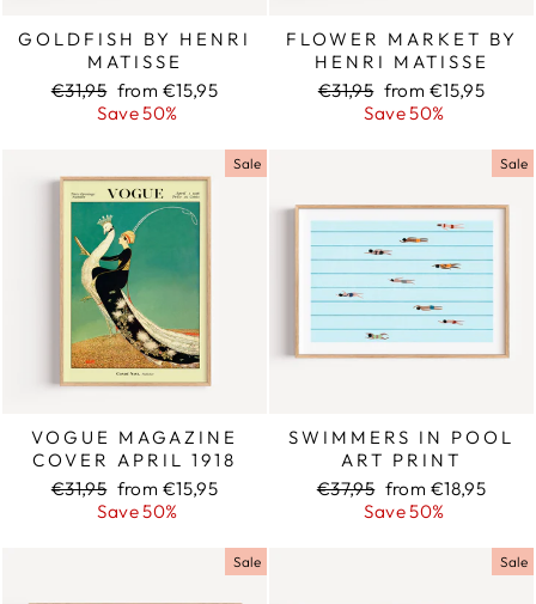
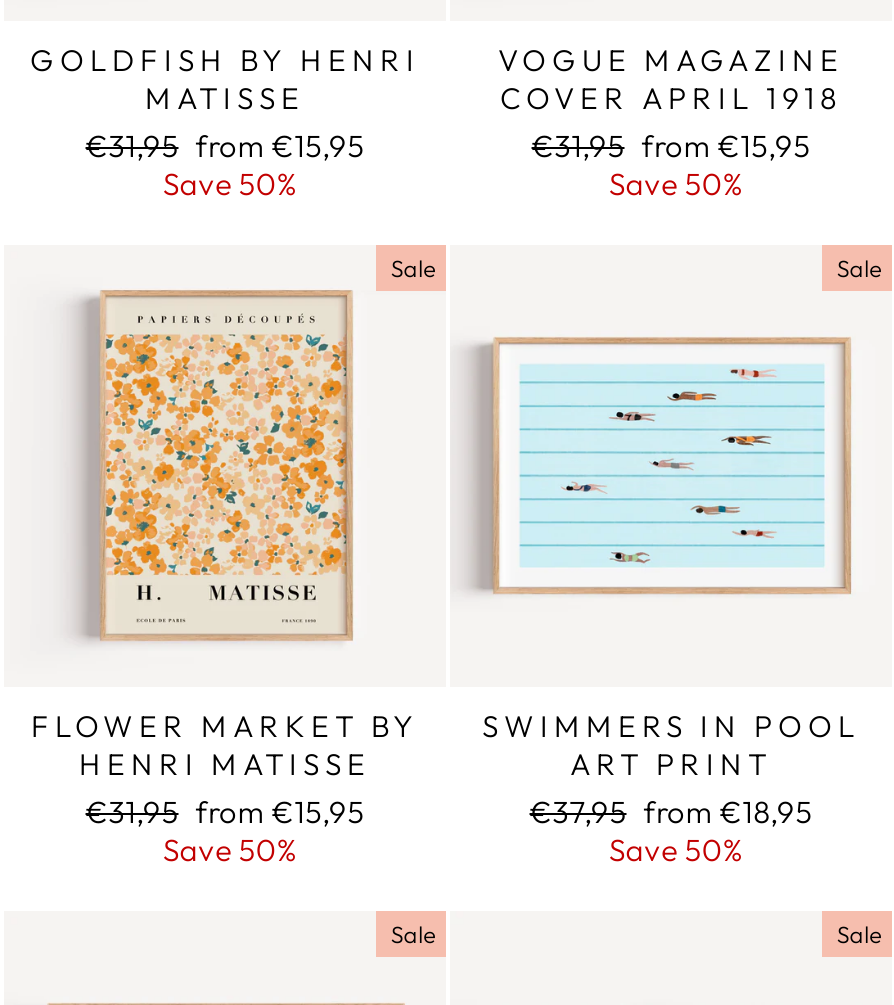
moved [285,28,517,74] -> [31,708,419,784]: FLOWER MARKET BY | HENRI MATISSE
[63,187,207,378] [image] -> [104,297,348,635] [image]
moved [31,426,238,472] -> [498,42,844,118]: VOGUE MAGAZINE | COVER APRIL 1918

